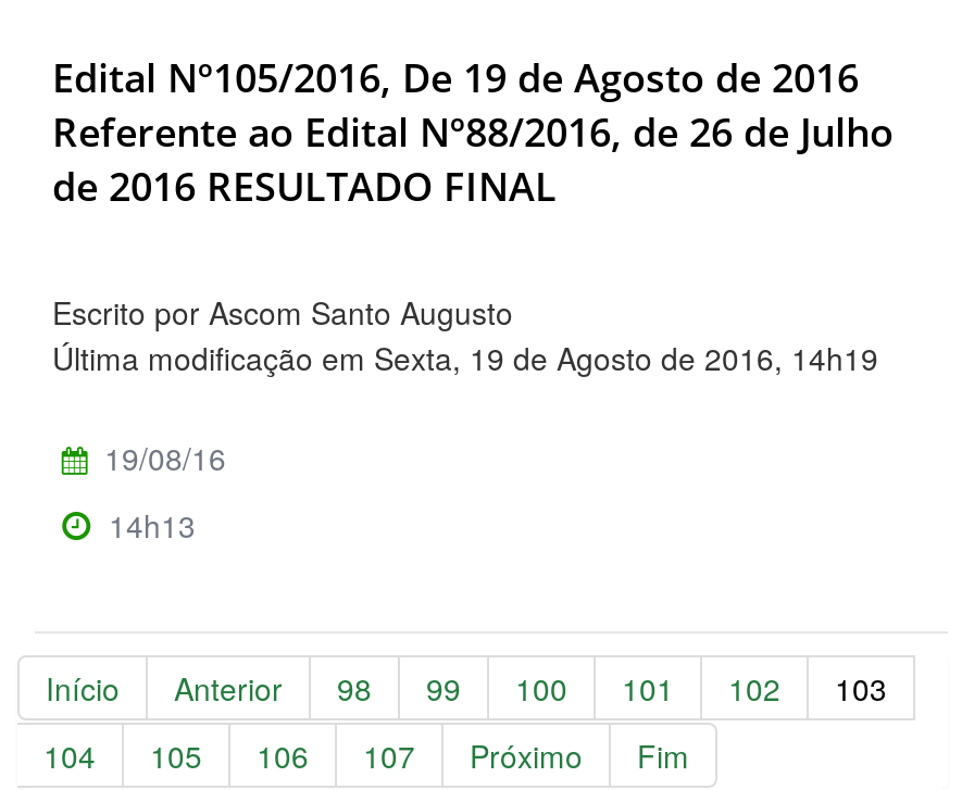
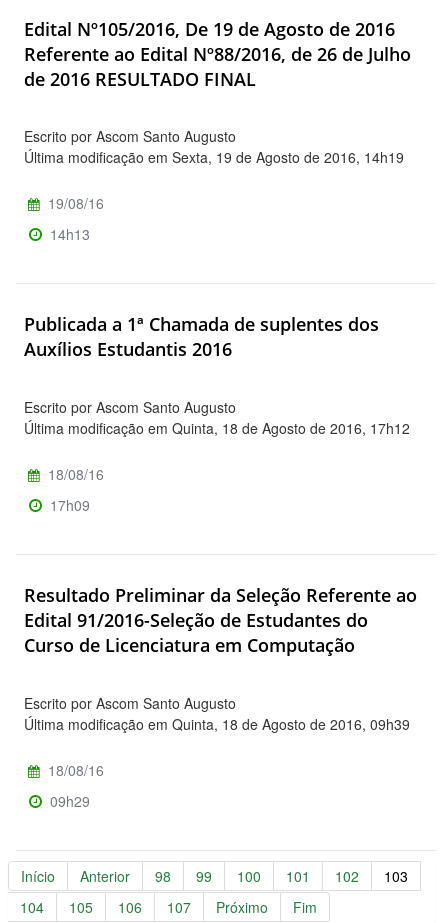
none -> [24,312,410,515] Publicada a 1ª Chamada de suplentes dos | Auxílios Estudantis 2016 | Escrito por Ascom Santo Augusto | Última modificação em Quinta, 18 de Agosto de 2016, 17h12 | 18/08/16 | 17h09
none -> [24,583,417,811] Resultado Preliminar da Seleção Referente ao | Edital 91/2016-Seleção de Estudantes do | Curso de Licenciatura em Computação | Escrito por Ascom Santo Augusto | Última modificação em Quinta, 18 de Agosto de 2016, 09h39 | 18/08/16 | 09h29

